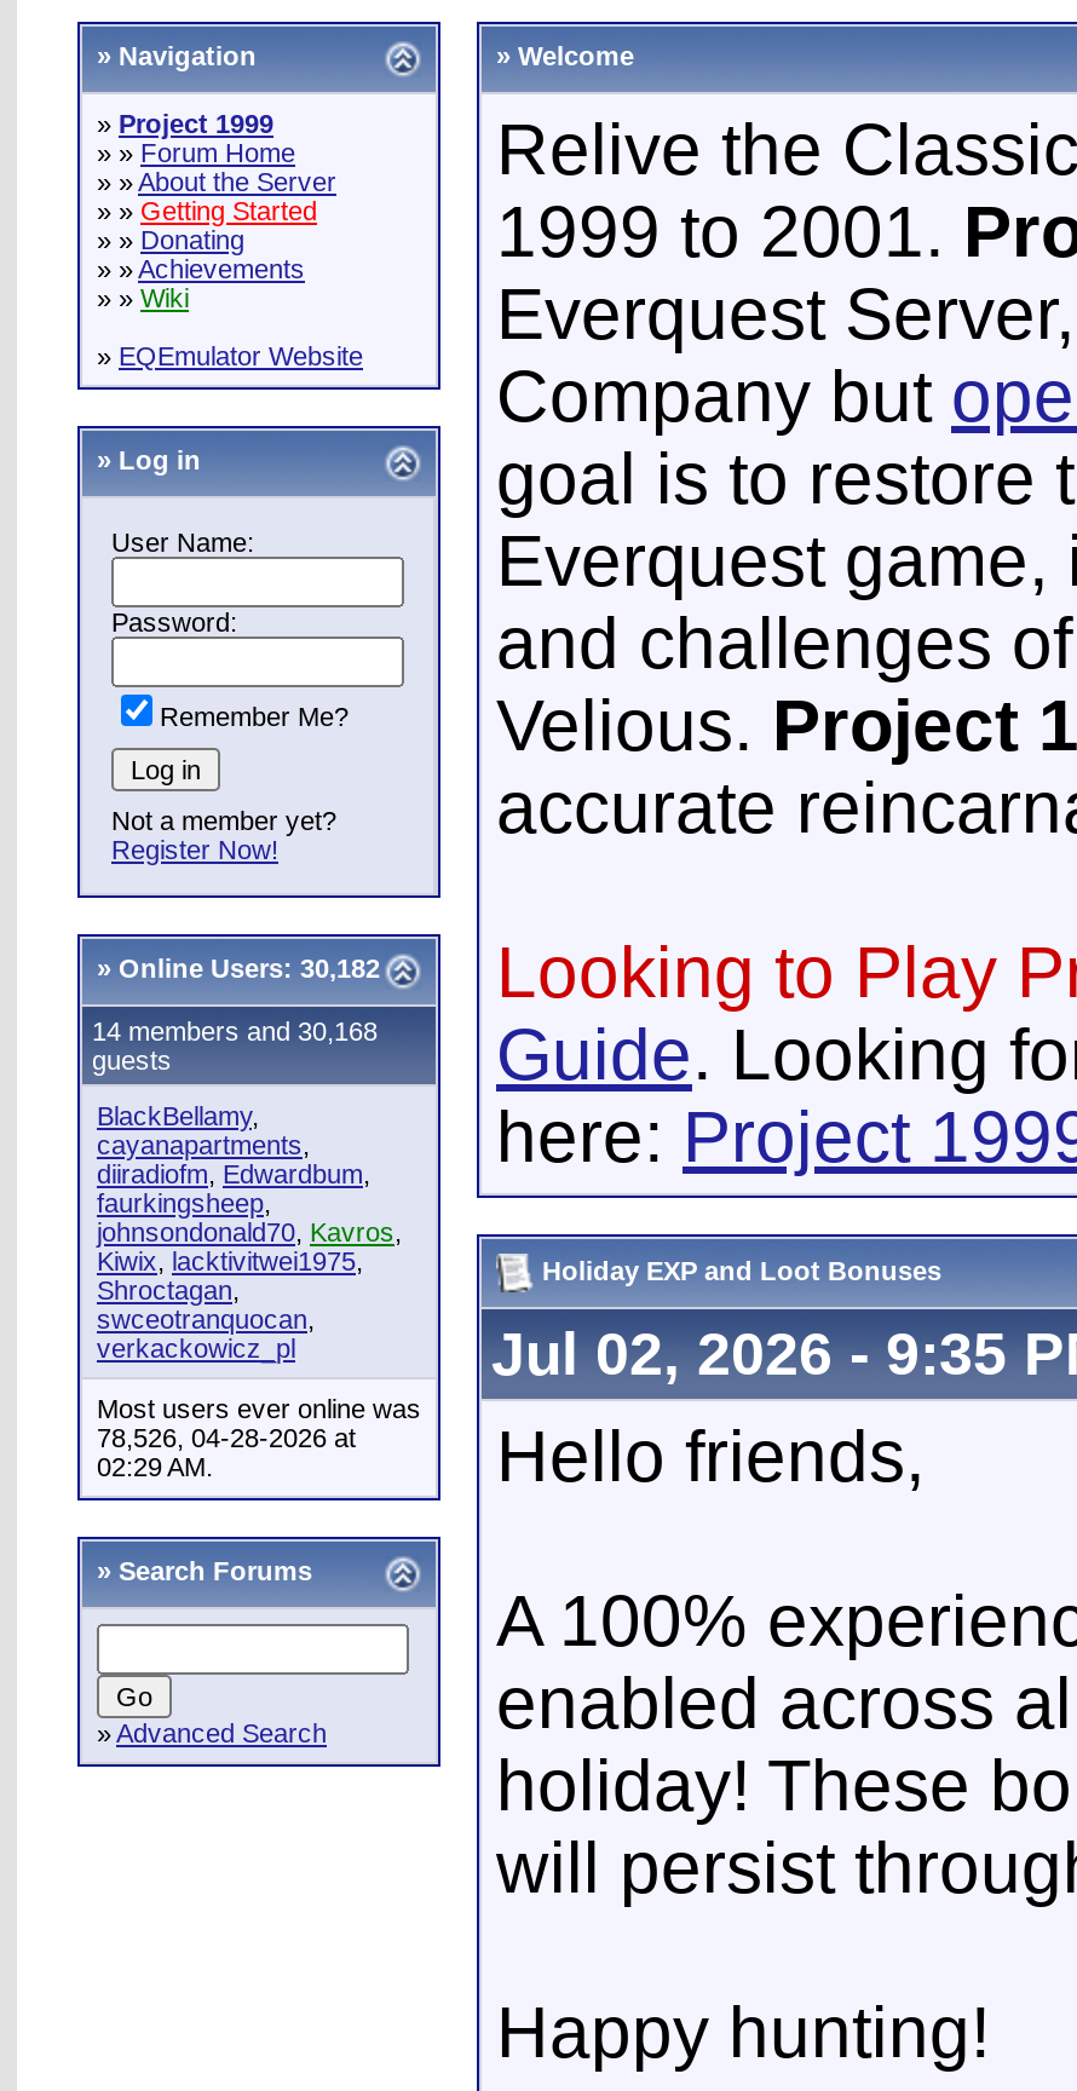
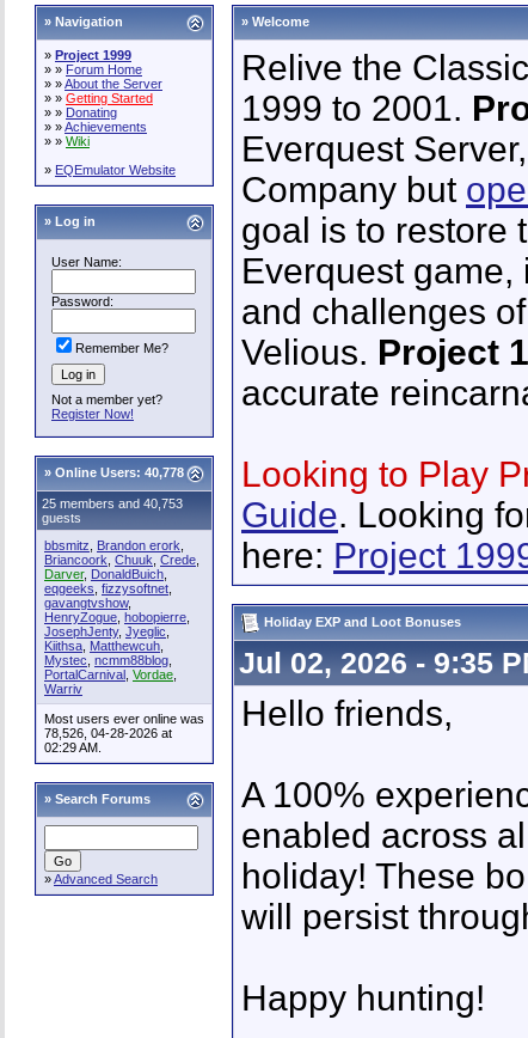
[97,954,380,983] » Online Users: 30,182 -> [44,465,184,480] » Online Users: 40,778
[92,1016,378,1045] 14 members and 30,168 -> [42,496,183,511] 25 members and 40,753
[97,1101,402,1363] BlackBellamy, | cayanapartments, | diiradiofm,Edwardbum, | faurkingsheep, | johnsondonald70, Kavros, | Kiwix,lacktivitwei1975, | Shroctagan, | swceotranquocan, | verkackowicz_pl -> [44,538,199,696] bbsmitz, Brandon erork, | Briancoork,Chuuk,Crede, | Darver,DonaldBuich, | eqgeeks,fizzysoftnet, | gavangtvshow, | HenryZogue,hobopierre, | JosephJenty, Jyeglic, | Kiithsa,Matthewcuh, | Mystec,ncmm88blog, | PortalCarnival,Vordae, | Warriv
moved [97,1394,421,1747] -> [44,712,204,886]: Most users ever online was | 78,526, 04-28-2026 at | 02:29 AM. | » Search Forums | »Advanced Search

